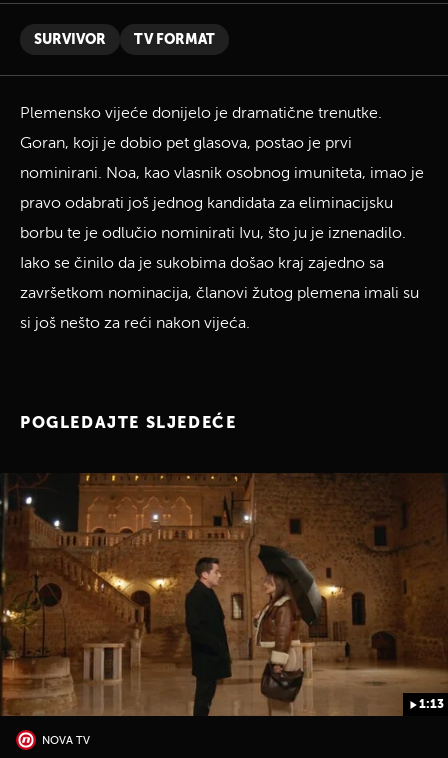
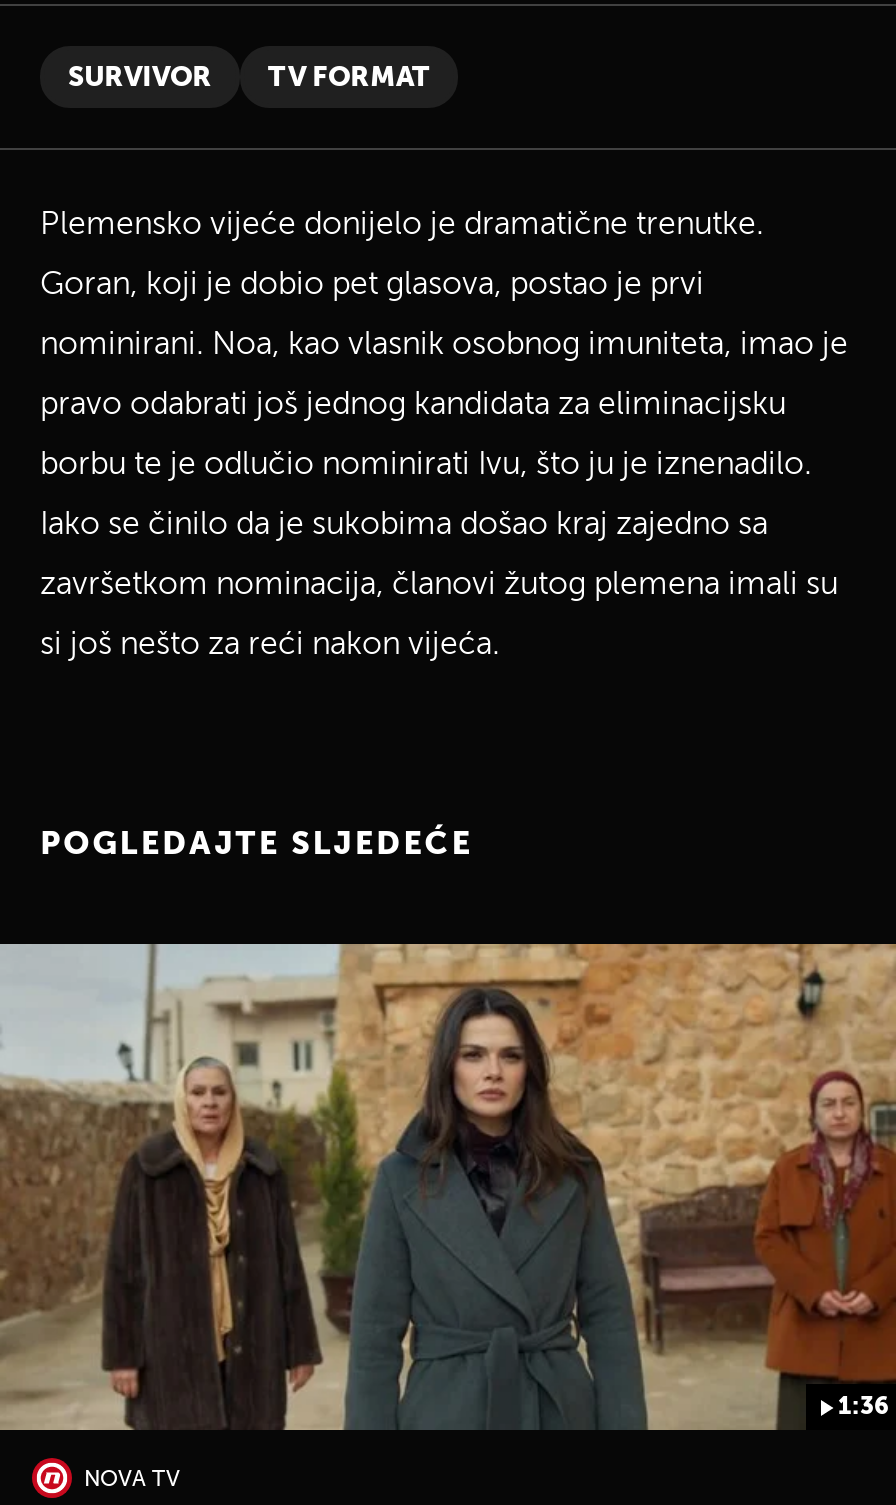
[3,473,445,717] [image] | 1:13 -> [6,942,890,1432] [image] | 1:36

